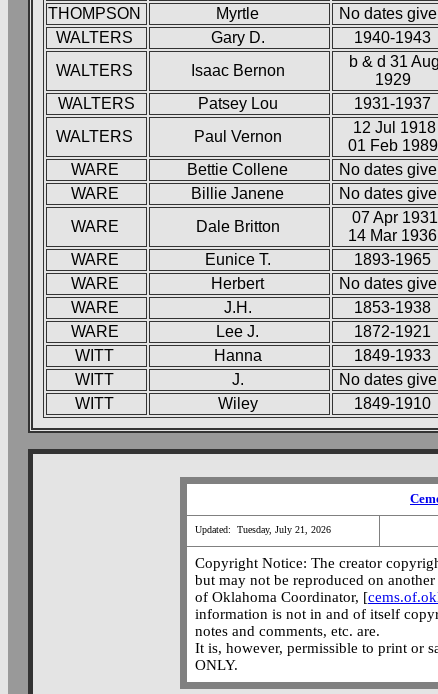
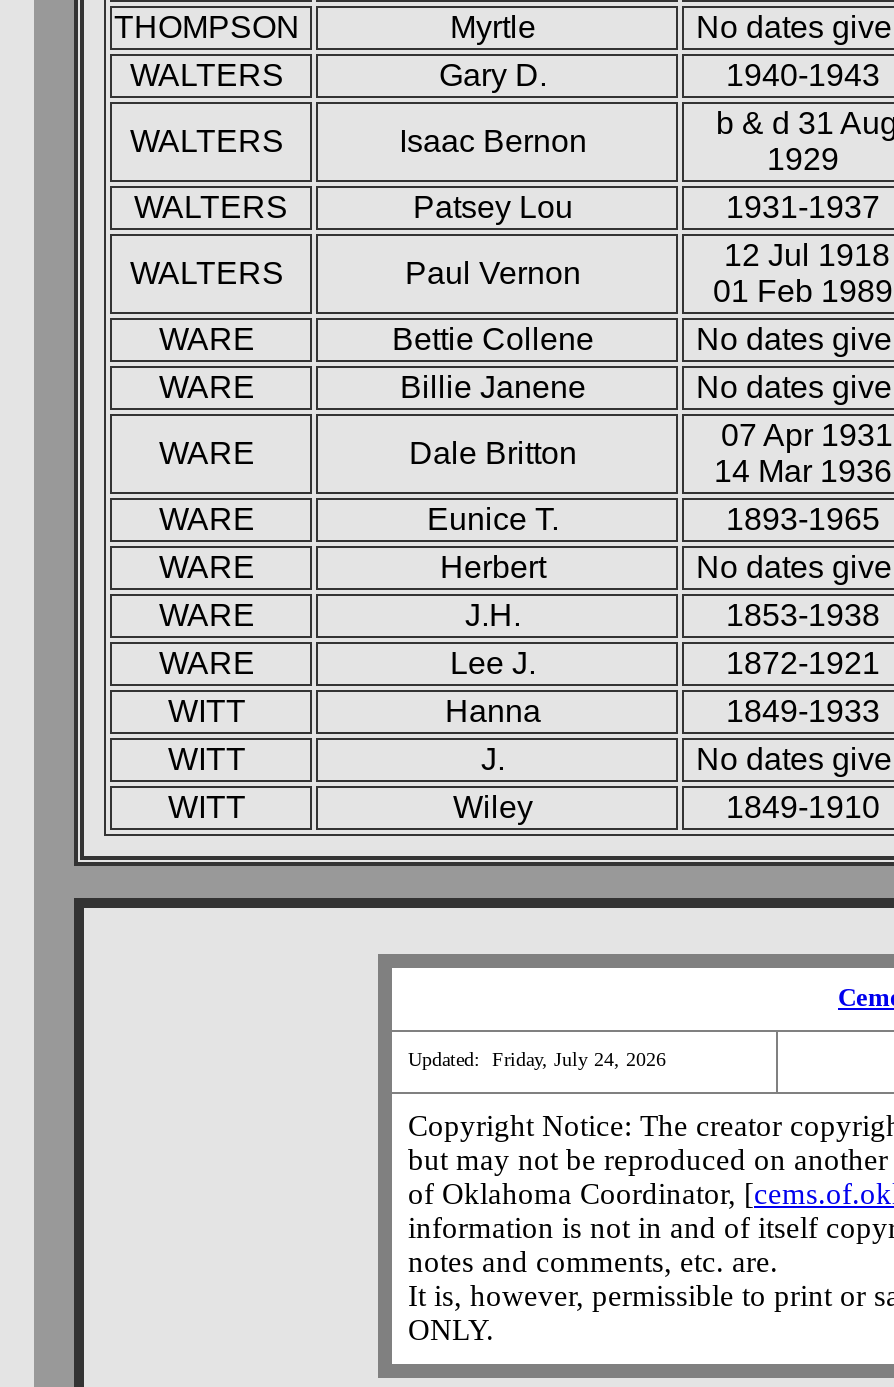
[195,524,331,535] Updated: Tuesday, July 21, 2026 -> [408,1048,666,1070] Updated: Friday, July 24, 2026

